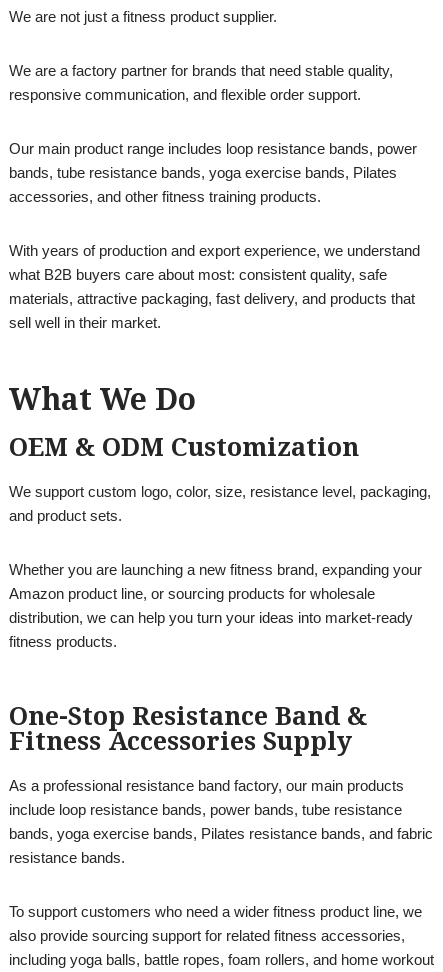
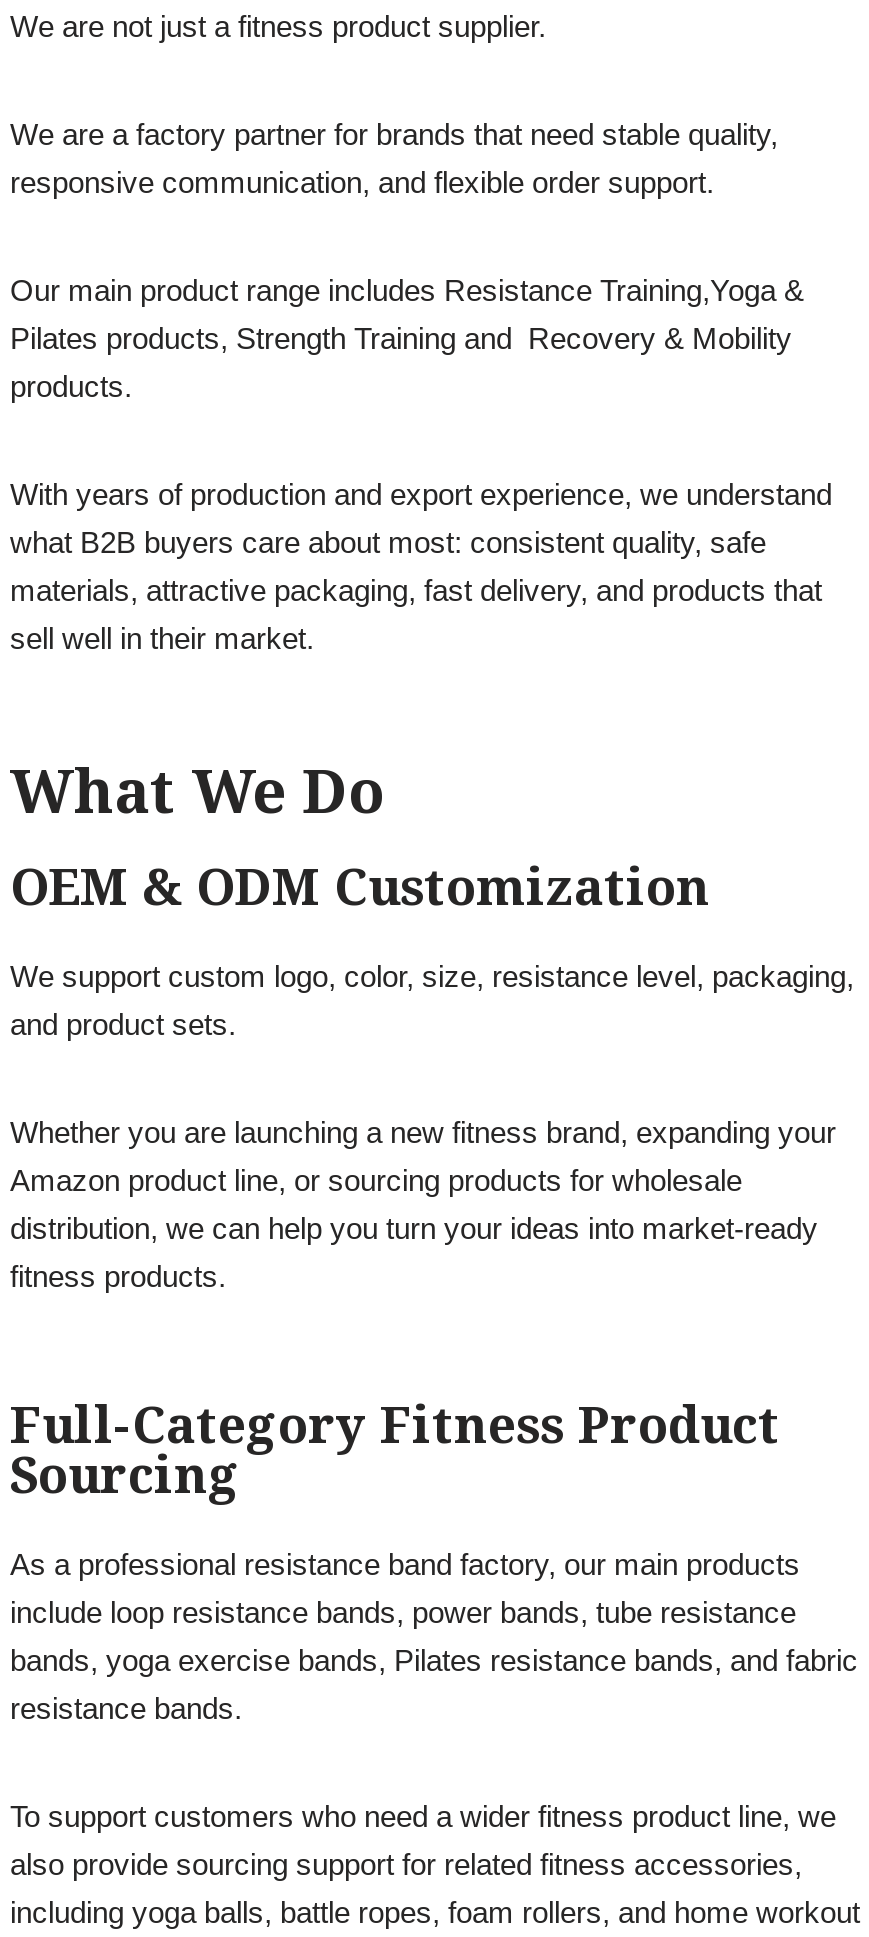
[9,140,417,205] Our main product range includes loop resistance bands, power | bands, tube resistance bands, yoga exercise bands, Pilates | accessories, and other fitness training products. -> [10,273,804,403] Our main product range includes Resistance Training,Yoga & | Pilates products, Strength Training and Recovery & Mobility | products.
[9,702,367,756] One-Stop Resistance Band & | Fitness Accessories Supply -> [10,1397,780,1505] Full-Category Fitness Product | Sourcing

